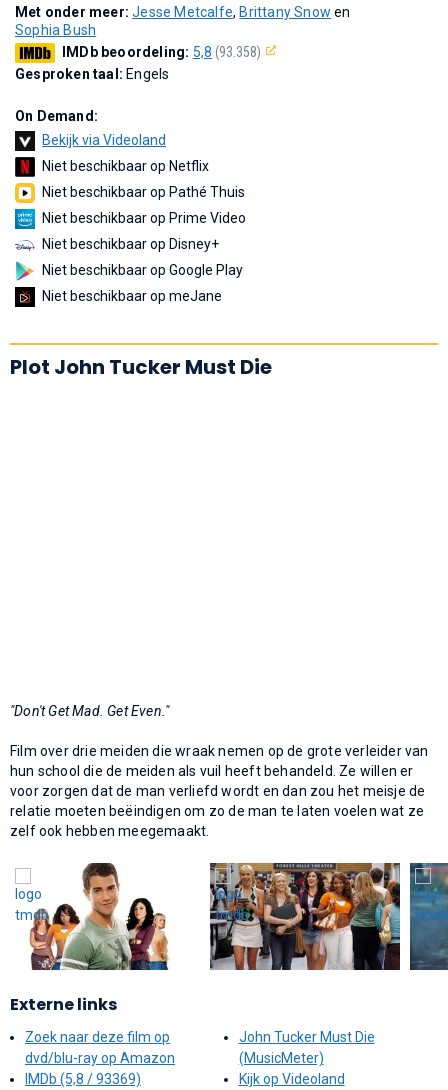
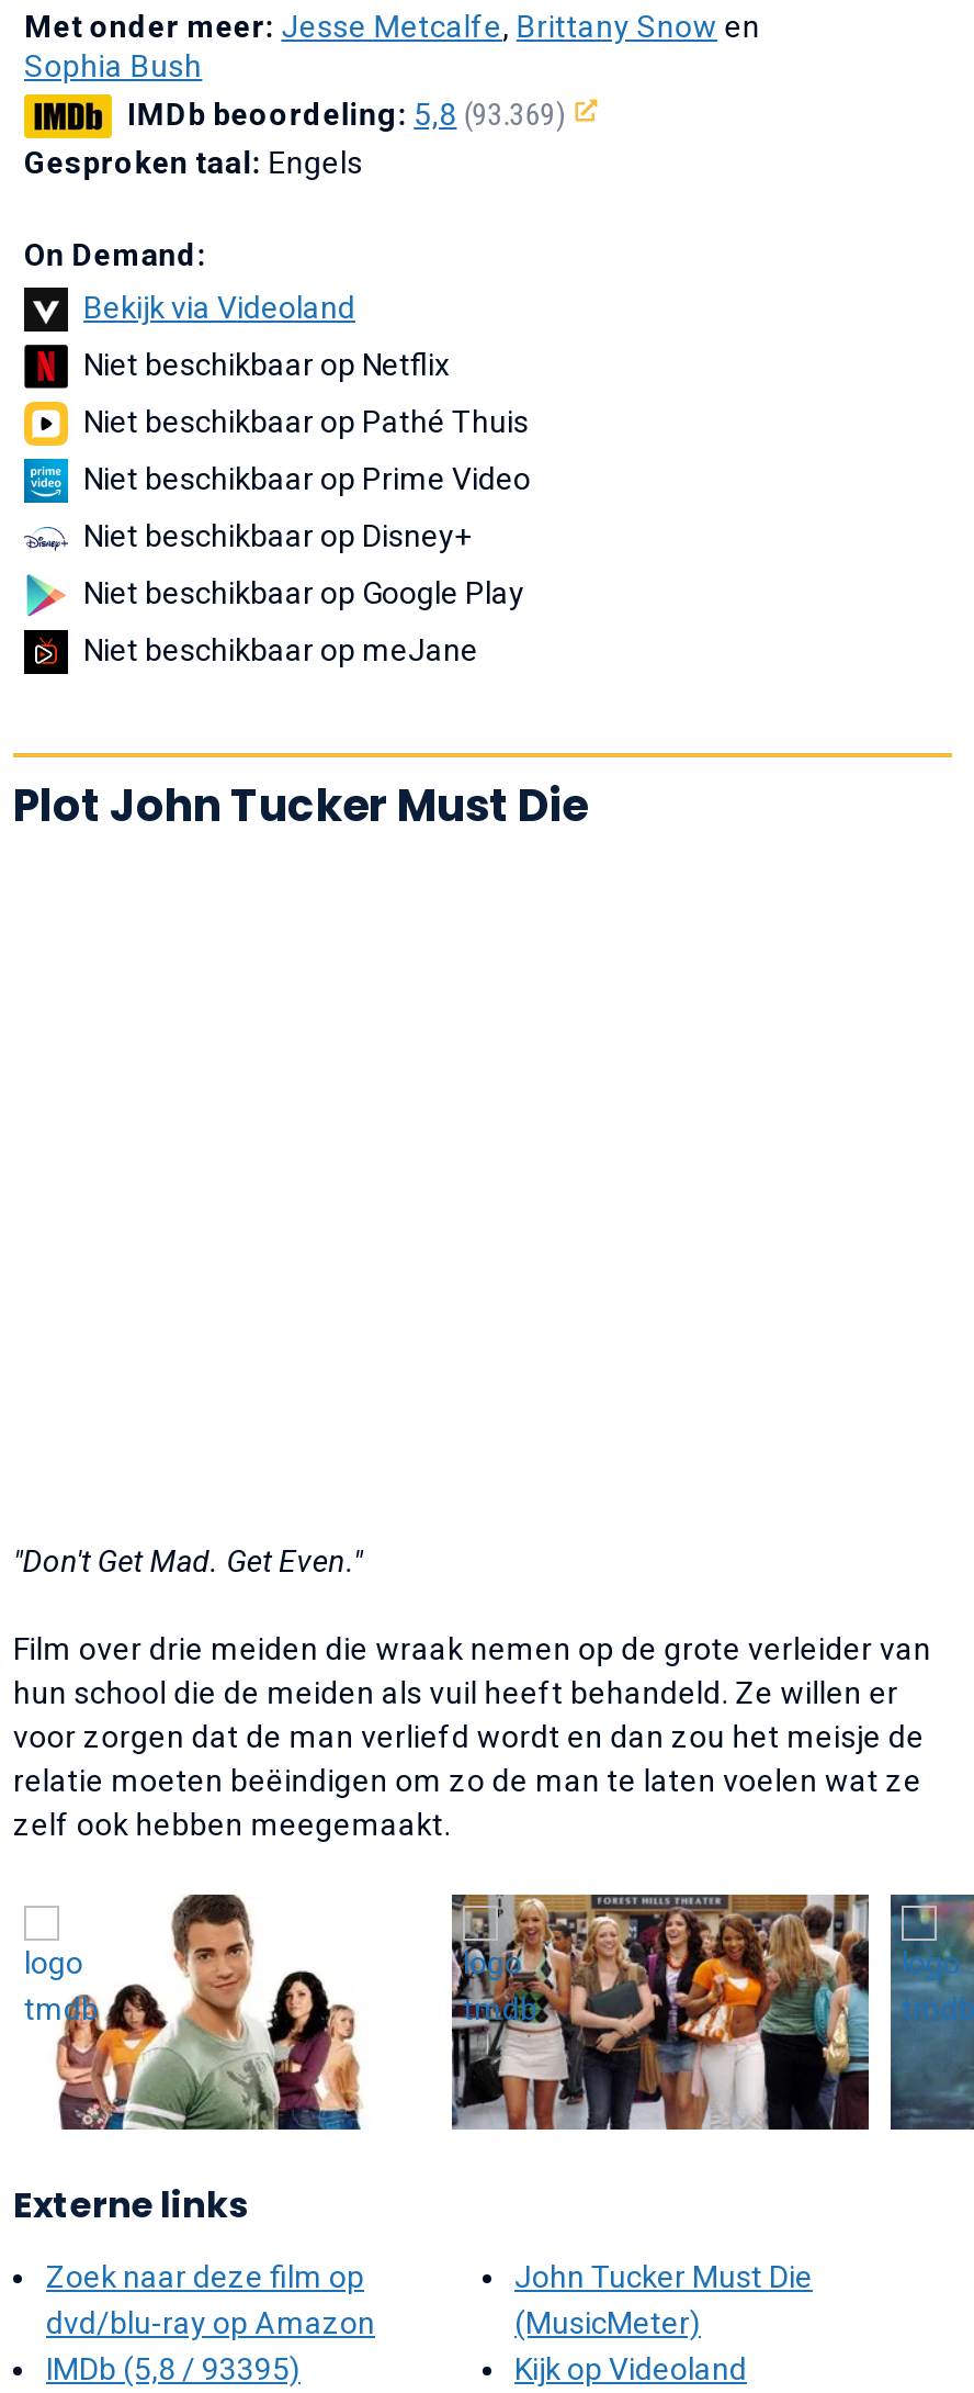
[62,44,261,60] IMDb beoordeling: 5,8 (93.358) -> [127,96,564,131] IMDb beoordeling: 5,8 (93.369)
[25,1071,141,1087] IMDb (5,8 / 93369) -> [46,2351,301,2386] IMDb (5,8 / 93395)

